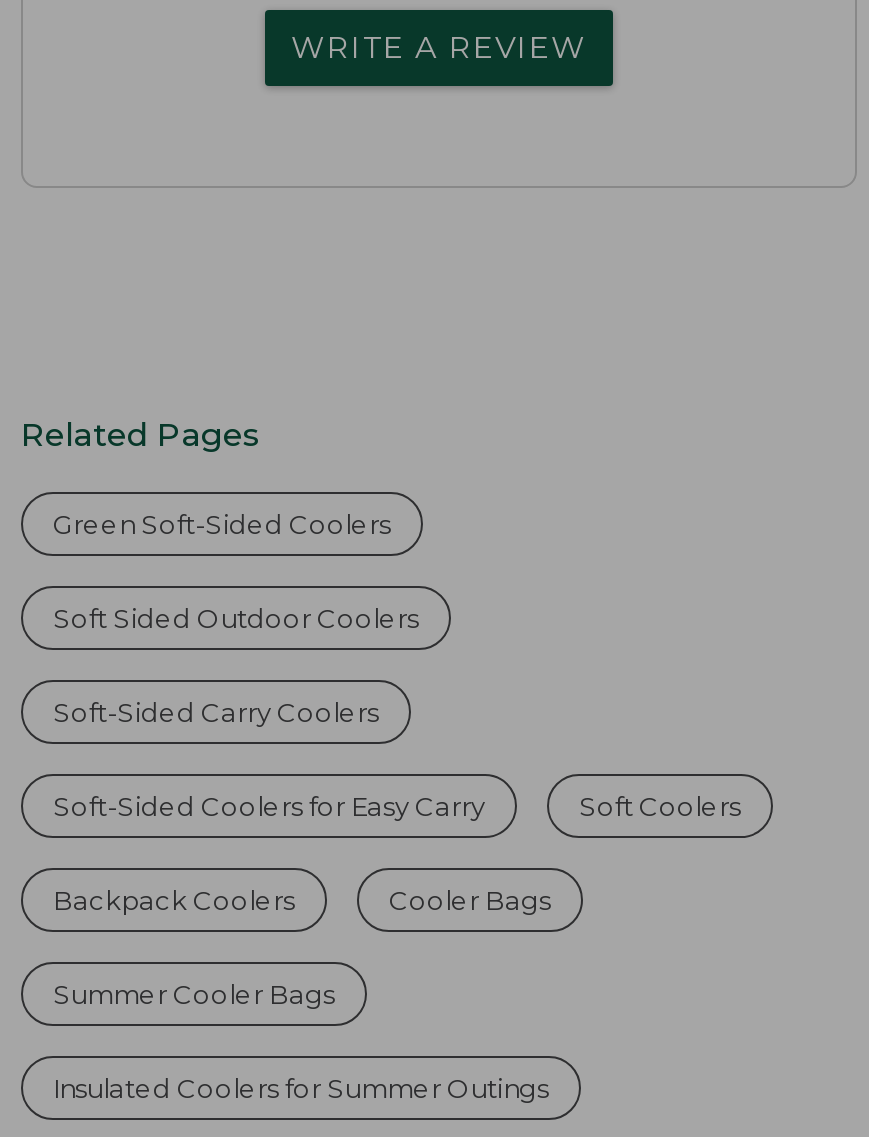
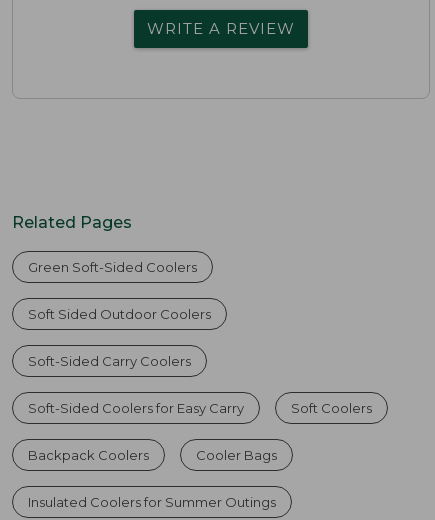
[53,978,335,1010] Summer Cooler Bags -> none

